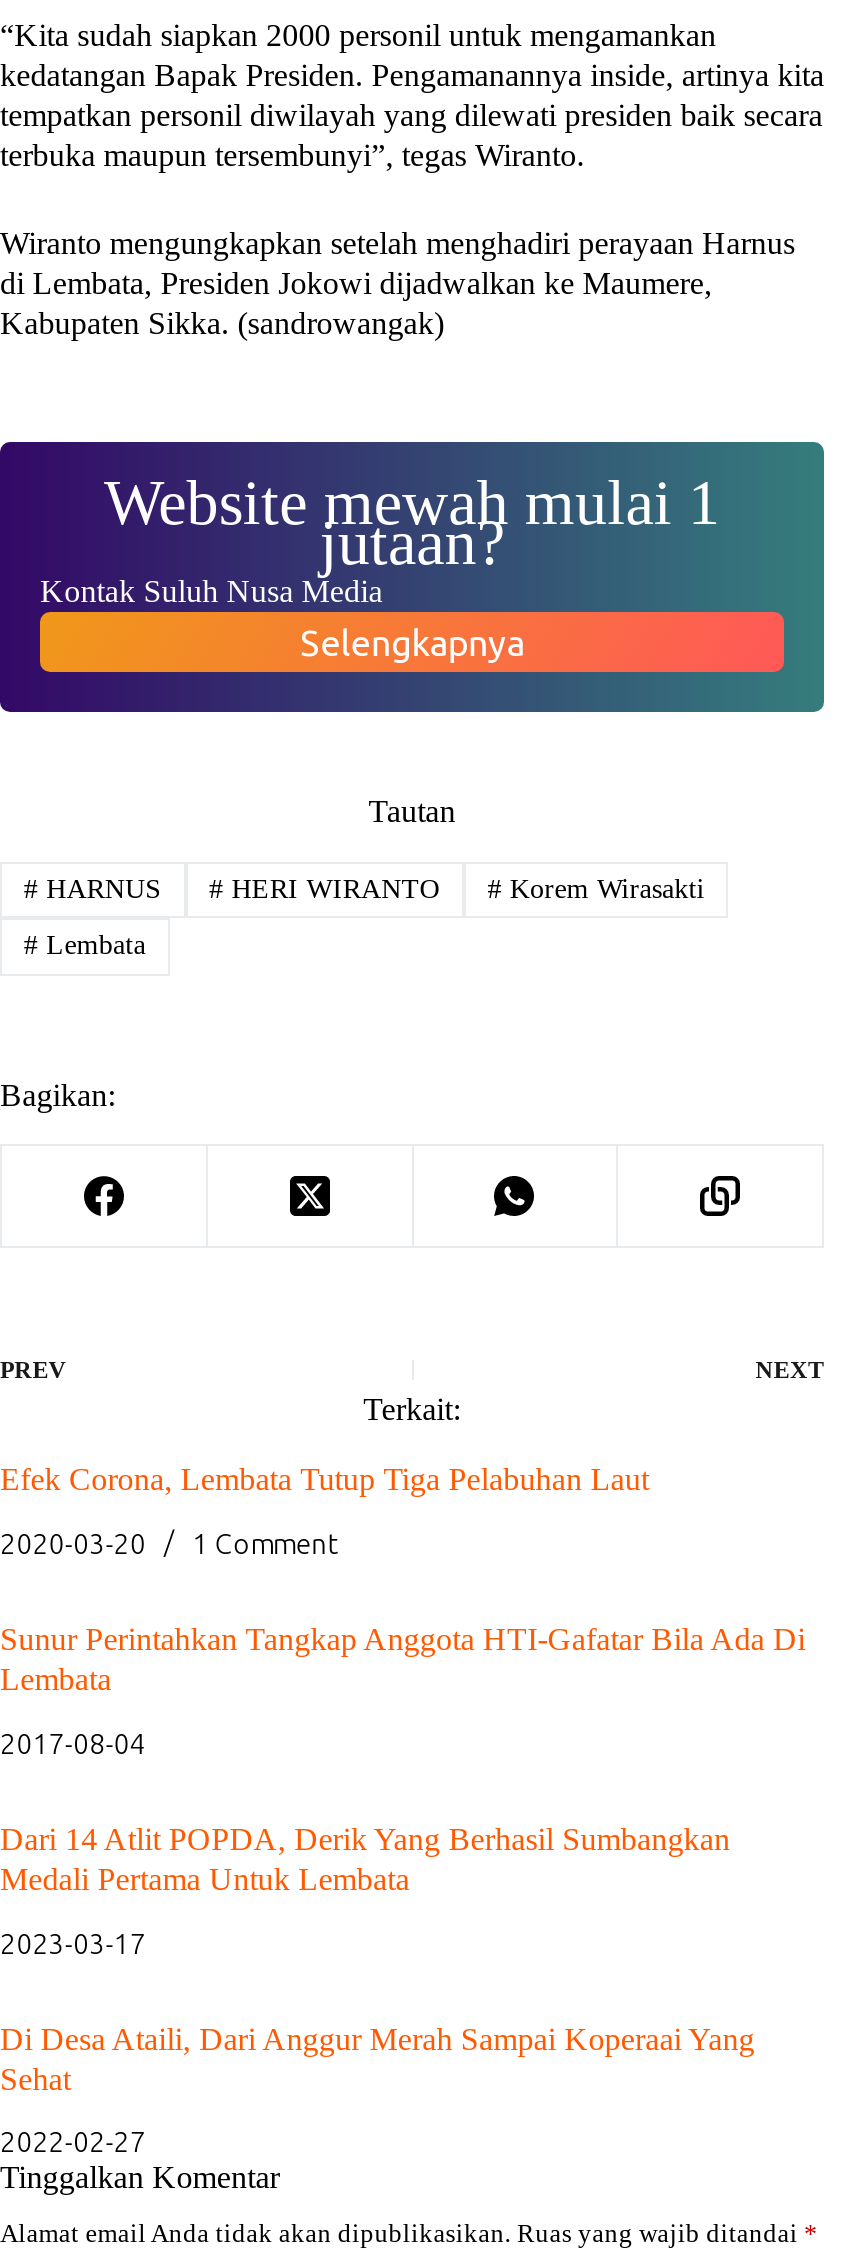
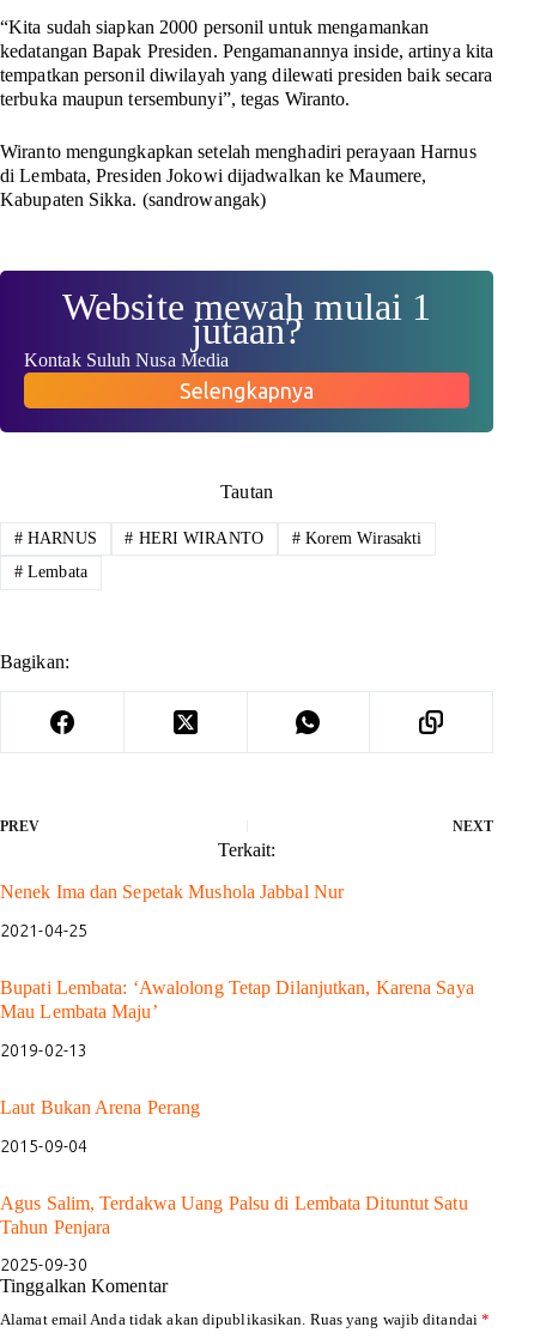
[0,1462,649,1496] Efek Corona, Lembata Tutup Tiga Pelabuhan Laut -> [0,882,344,902] Nenek Ima dan Sepetak Mushola Jabbal Nur
[0,1528,338,1560] 2020-03-20 | 1 Comment -> [0,921,87,940] 2021-04-25
[0,1622,805,1696] Sunur Perintahkan Tangkap Anggota HTI-Gafatar Bila Ada Di | Lembata -> [0,977,474,1022] Bupati Lembata: ‘Awalolong Tetap Dilanjutkan, Karena Saya | Mau Lembata Maju’
[0,1728,146,1760] 2017-08-04 -> [0,1041,87,1060] 2019-02-13
[0,1822,730,1896] Dari 14 Atlit POPDA, Derik Yang Berhasil Sumbangkan | Medali Pertama Untuk Lembata -> [0,1097,200,1117] Laut Bukan Arena Perang
[0,1927,146,1959] 2023-03-17 -> [0,1136,87,1155] 2015-09-04
[0,2021,755,2095] Di Desa Ataili, Dari Anggur Merah Sampai Koperaai Yang | Sehat -> [0,1192,468,1237] Agus Salim, Terdakwa Uang Palsu di Lembata Dituntut Satu | Tahun Penjara
[0,2127,146,2159] 2022-02-27 -> [0,1256,87,1275] 2025-09-30

